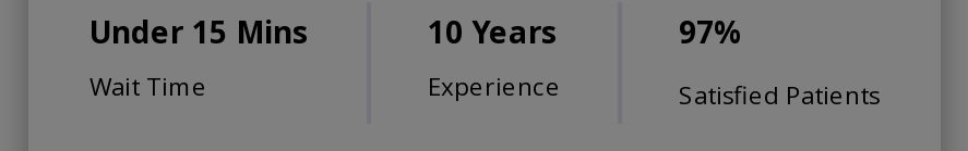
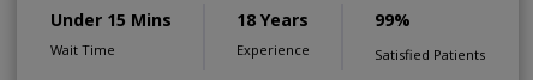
[428,12,559,53] 10 Years -> [236,8,309,31] 18 Years
[679,12,744,53] 97% -> [375,8,411,31] 99%

